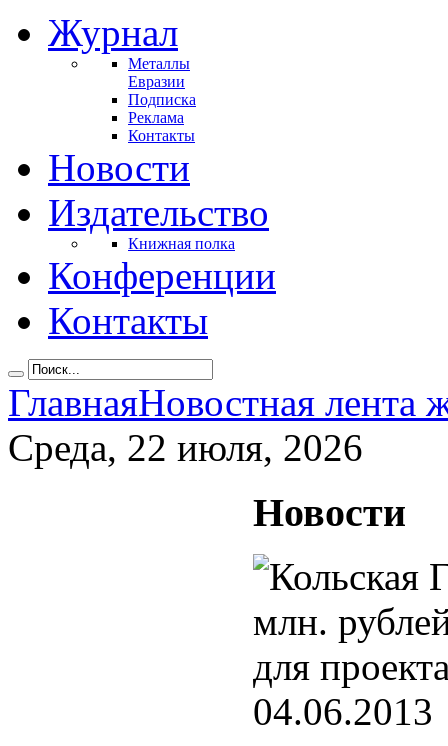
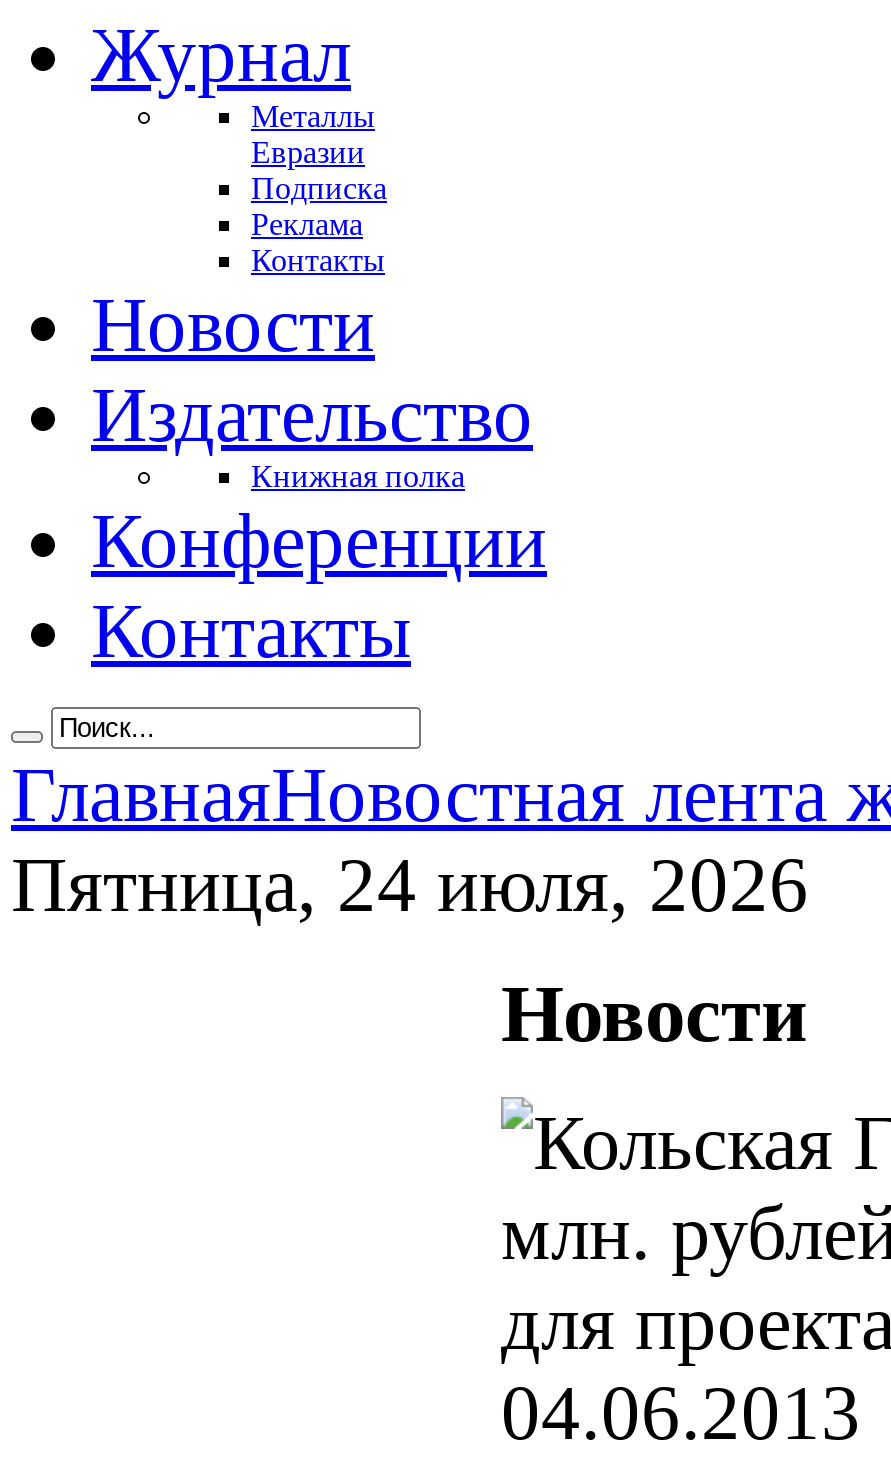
[8,426,363,469] Среда, 22 июля, 2026 -> [11,841,809,927] Пятница, 24 июля, 2026

